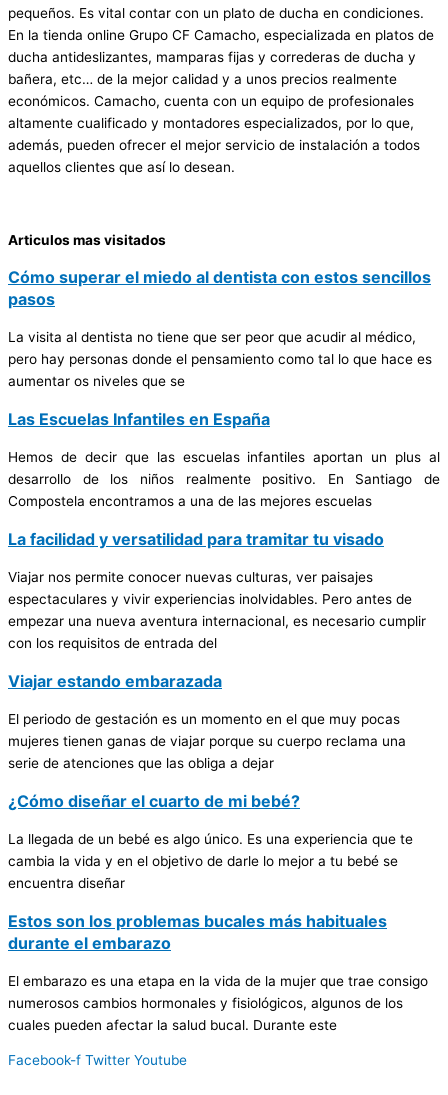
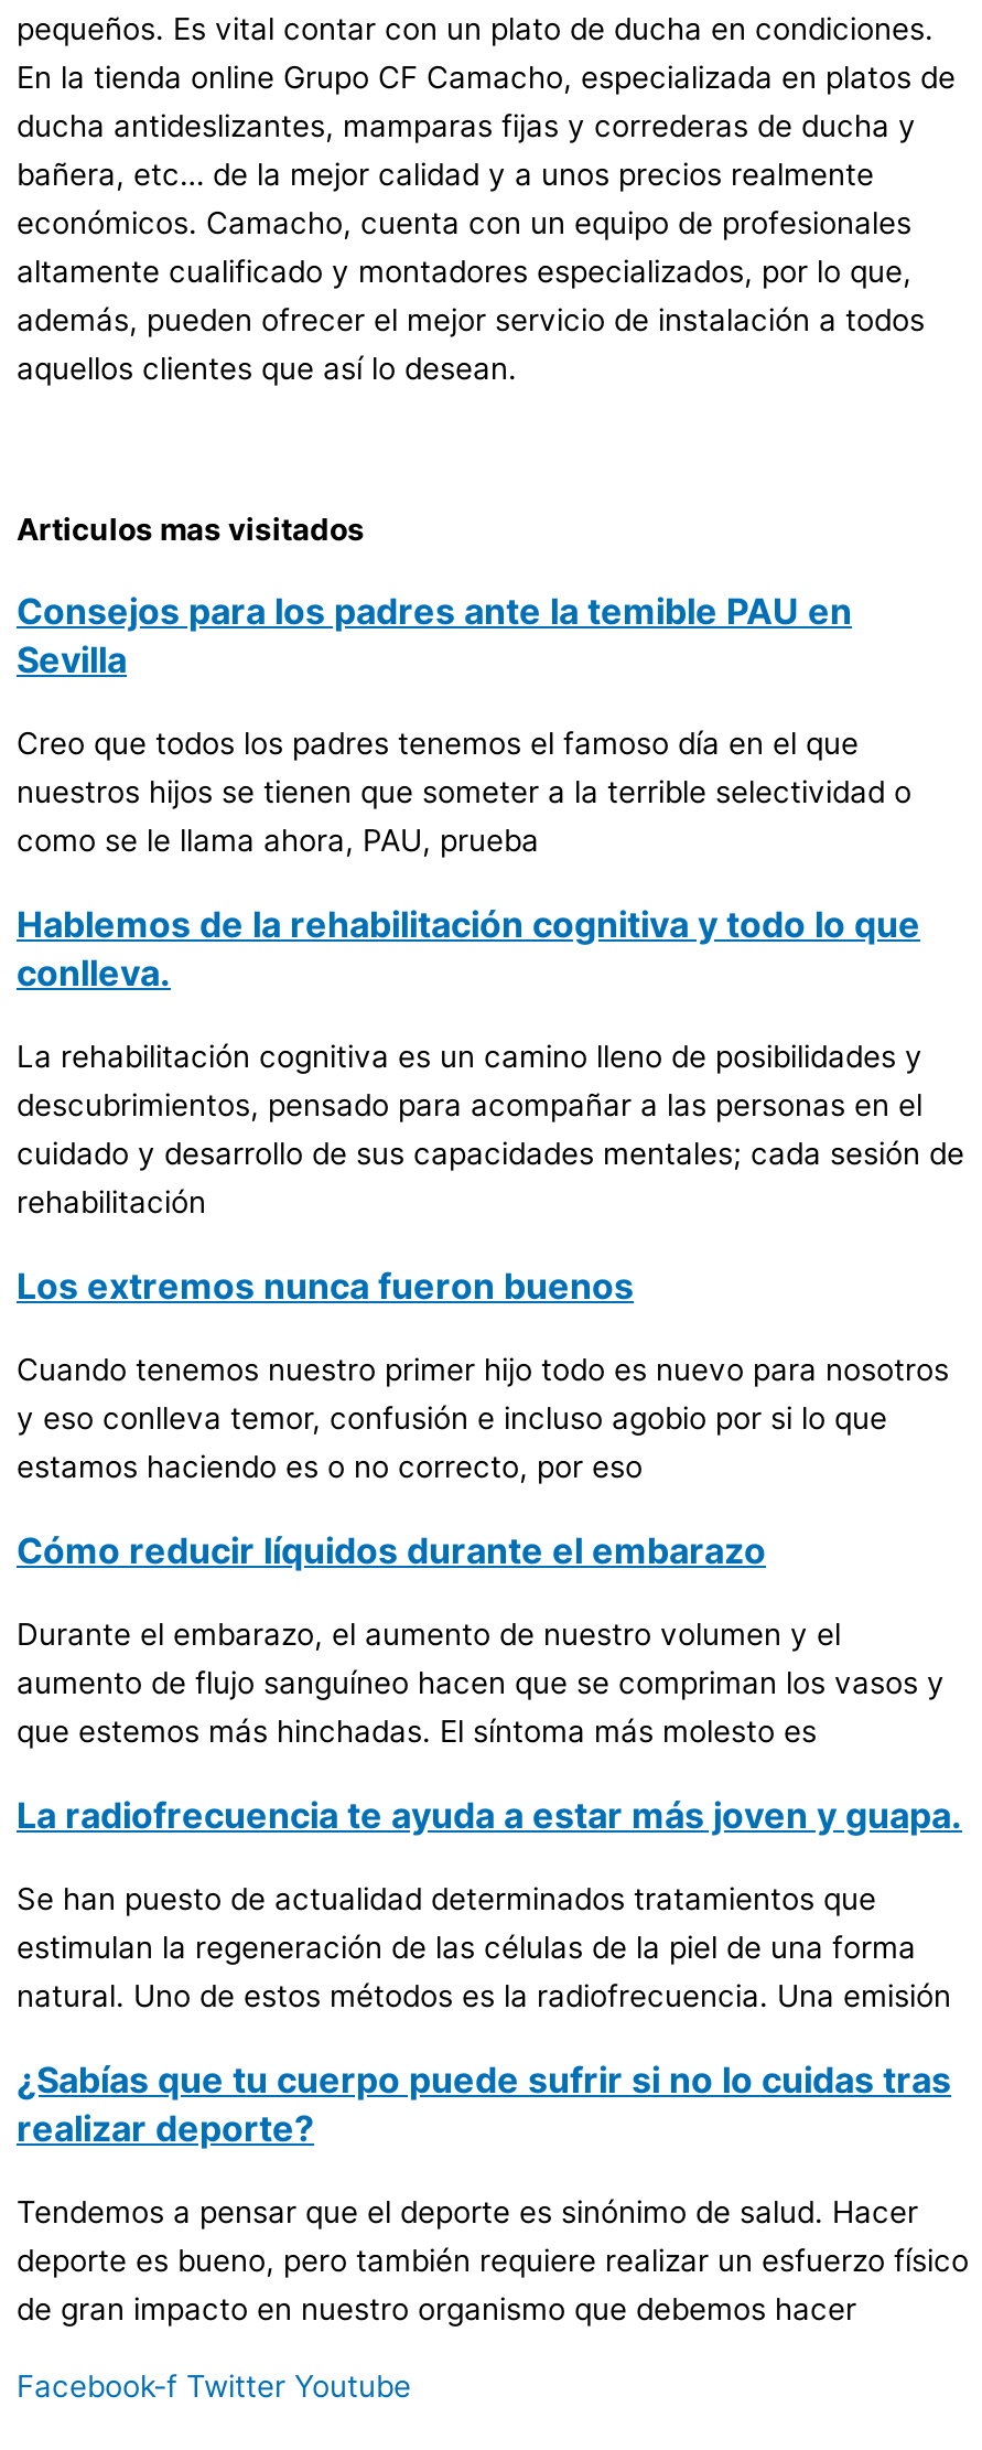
[8,267,431,309] Cómo superar el miedo al dentista con estos sencillos | pasos -> [17,588,852,681] Consejos para los padres ante la temible PAU en | Sevilla
[8,329,432,389] La visita al dentista no tiene que ser peor que acudir al médico, | pero hay personas donde el pensamiento como tal lo que hace es | aumentar os niveles que se -> [17,725,911,857] Creo que todos los padres tenemos el famoso día en el que | nuestros hijos se tienen que someter a la terrible selectividad o | como se le llama ahora, PAU, prueba
[8,409,270,429] Las Escuelas Infantiles en España -> [17,901,920,994] Hablemos de la rehabilitación cognitiva y todo lo que | conlleva.
[8,449,440,509] Hemos de decir que las escuelas infantiles aportan un plus al | desarrollo de los niños realmente positivo. En Santiago de | Compostela encontramos a una de las mejores escuelas -> [17,1038,964,1219] La rehabilitación cognitiva es un camino lleno de posibilidades y | descubrimientos, pensado para acompañar a las personas en el | cuidado y desarrollo de sus capacidades mentales; cada sesión de | rehabilitación
[8,529,384,549] La facilidad y versatilidad para tramitar tu visado -> [17,1263,634,1307] Los extremos nunca fueron buenos
[8,569,426,651] Viajar nos permite conocer nuevas culturas, ver paisajes | espectaculares y vivir experiencias inolvidables. Pero antes de | empezar una nueva aventura internacional, es necesario cumplir | con los requisitos de entrada del -> [17,1351,949,1484] Cuando tenemos nuestro primer hijo todo es nuevo para nosotros | y eso conlleva temor, confusión e incluso agobio por si lo que | estamos haciendo es o no correcto, por eso
[8,671,222,691] Viajar estando embarazada -> [17,1528,766,1572] Cómo reducir líquidos durante el embarazo
[8,711,406,771] El periodo de gestación es un momento en el que muy pocas | mujeres tienen ganas de viajar porque su cuerpo reclama una | serie de atenciones que las obliga a dejar -> [17,1616,945,1748] Durante el embarazo, el aumento de nuestro volumen y el | aumento de flujo sanguíneo hacen que se compriman los vasos y | que estemos más hinchadas. El síntoma más molesto es
[8,791,300,811] ¿Cómo diseñar el cuarto de mi bebé? -> [17,1792,962,1837] La radiofrecuencia te ayuda a estar más joven y guapa.
[8,831,413,891] La llegada de un bebé es algo único. Es una experiencia que te | cambia la vida y en el objetivo de darle lo mejor a tu bebé se | encuentra diseñar -> [17,1881,951,2013] Se han puesto de actualidad determinados tratamientos que | estimulan la regeneración de las células de la piel de una forma | natural. Uno de estos métodos es la radiofrecuencia. Una emisión
[8,911,387,953] Estos son los problemas bucales más habituales | durante el embarazo -> [17,2057,951,2150] ¿Sabías que tu cuerpo puede sufrir si no lo cuidas tras | realizar deporte?
[8,973,428,1033] El embarazo es una etapa en la vida de la mujer que trae consigo | numerosos cambios hormonales y fisiológicos, algunos de los | cuales pueden afectar la salud bucal. Durante este -> [17,2194,969,2326] Tendemos a pensar que el deporte es sinónimo de salud. Hacer | deporte es bueno, pero también requiere realizar un esfuerzo físico | de gran impacto en nuestro organismo que debemos hacer

